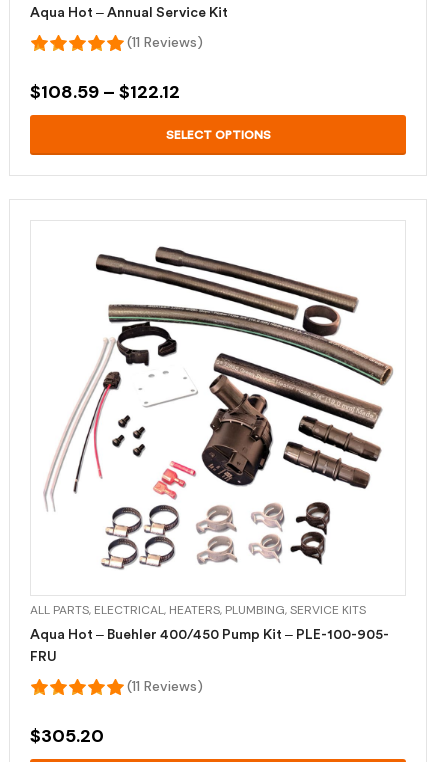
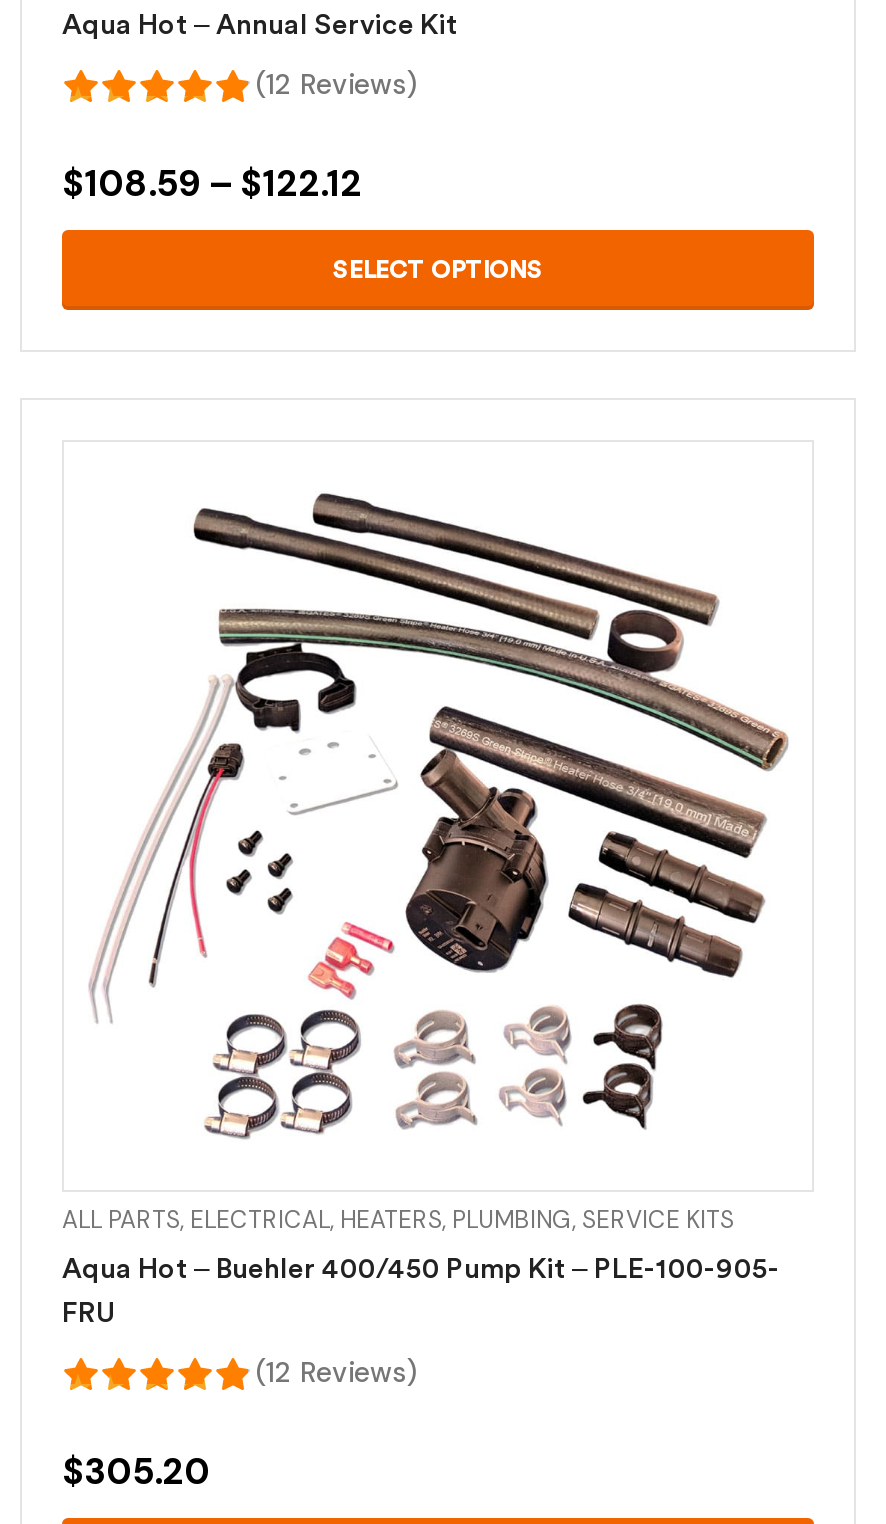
[127,33,203,51] (11 Reviews) -> [256,66,418,102] (12 Reviews)
[127,677,203,695] (11 Reviews) -> [256,1353,418,1389] (12 Reviews)

